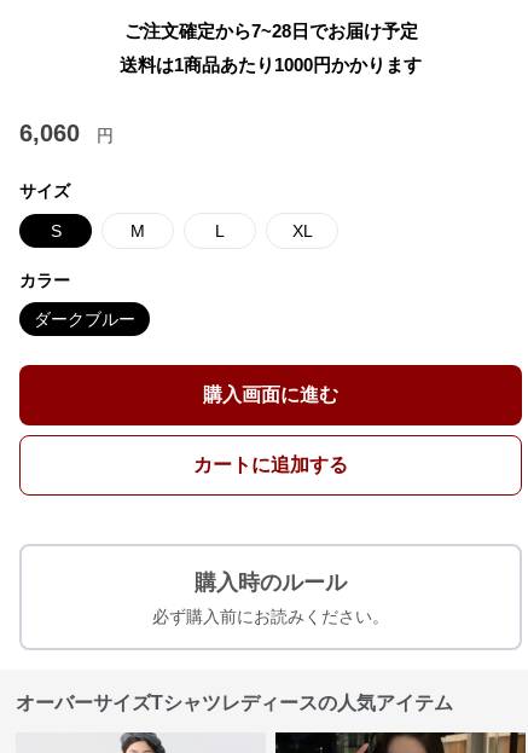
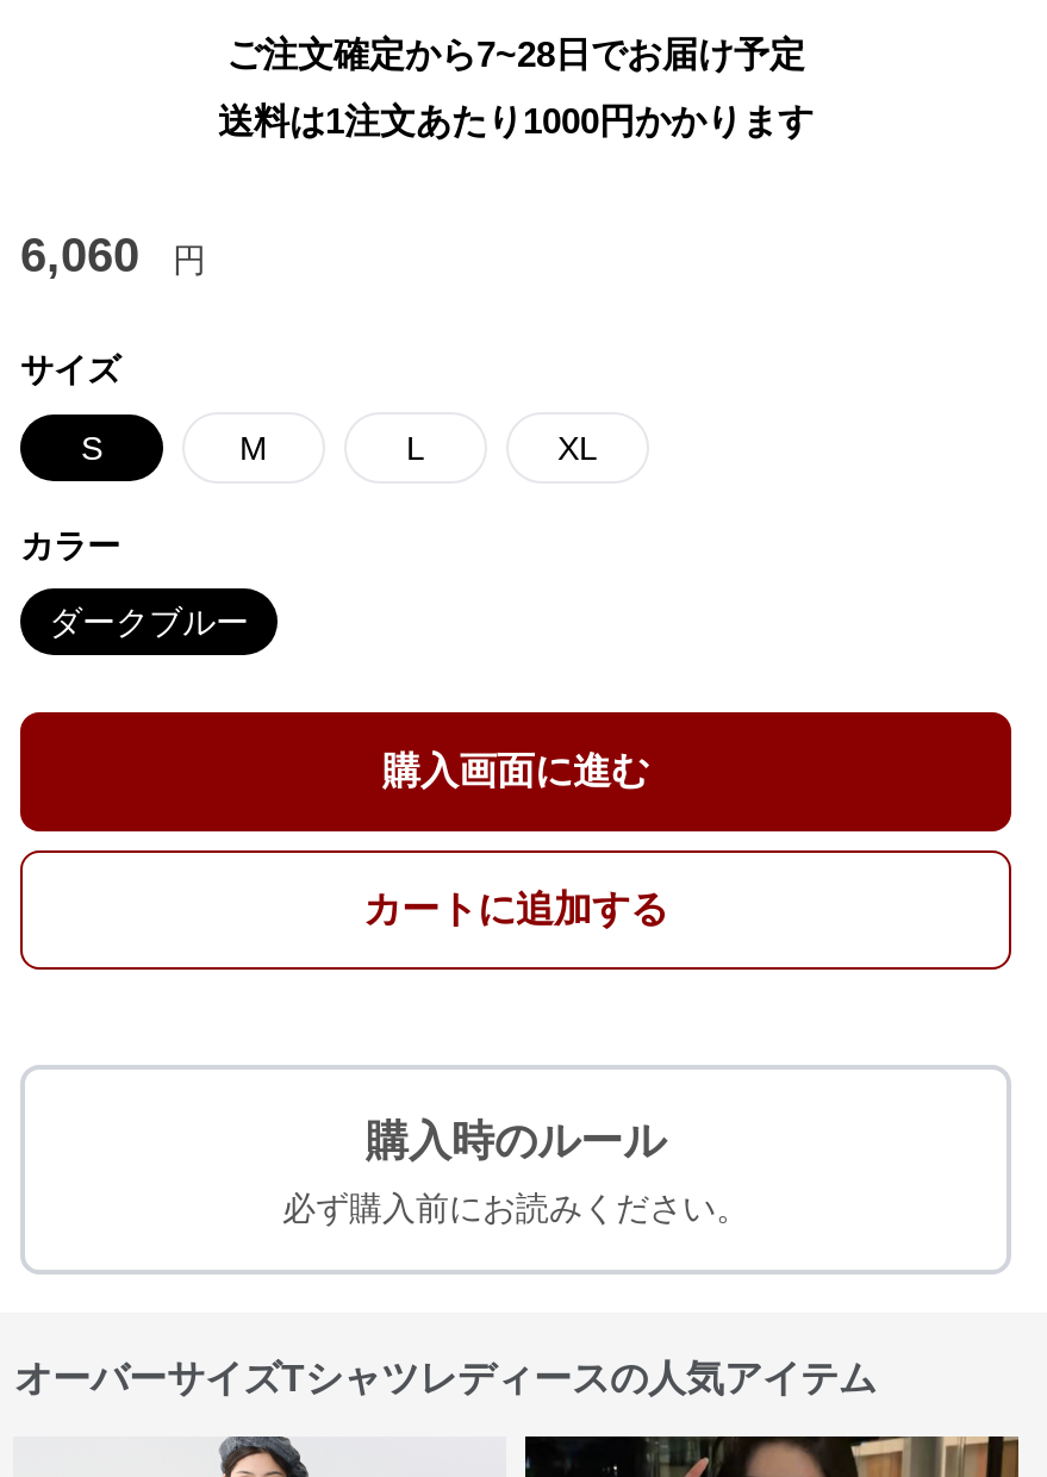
[120,54,422,75] 送料は1商品あたり1000円かかります -> [218,100,814,141] 送料は1注文あたり1000円かかります

